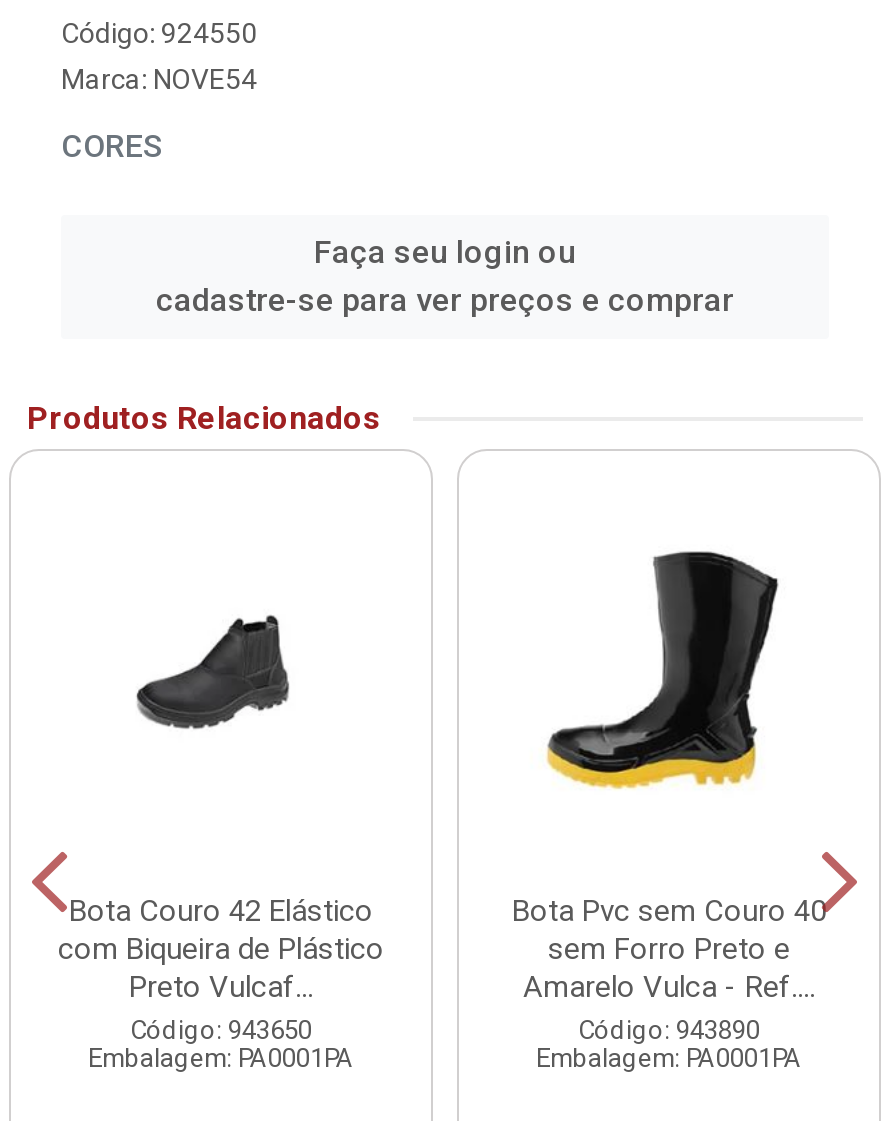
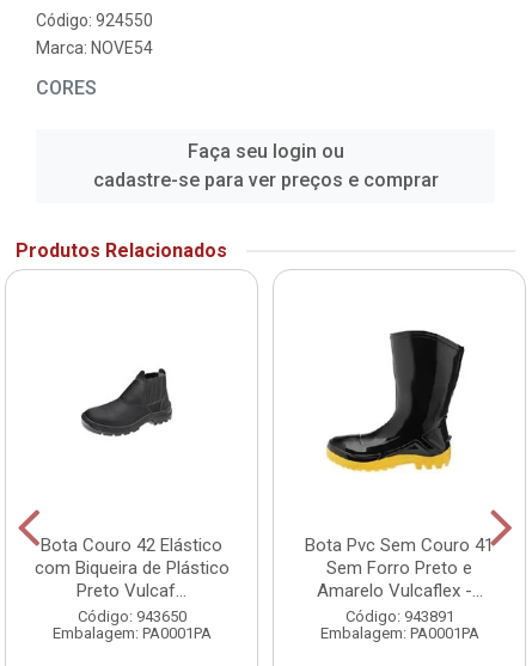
[512,893,826,1045] Bota Pvc sem Couro 40 | sem Forro Preto e | Amarelo Vulca - Ref.... | Código: 943890 -> [305,534,494,625] Bota Pvc Sem Couro 41 | Sem Forro Preto e | Amarelo Vulcaflex -... | Código: 943891

